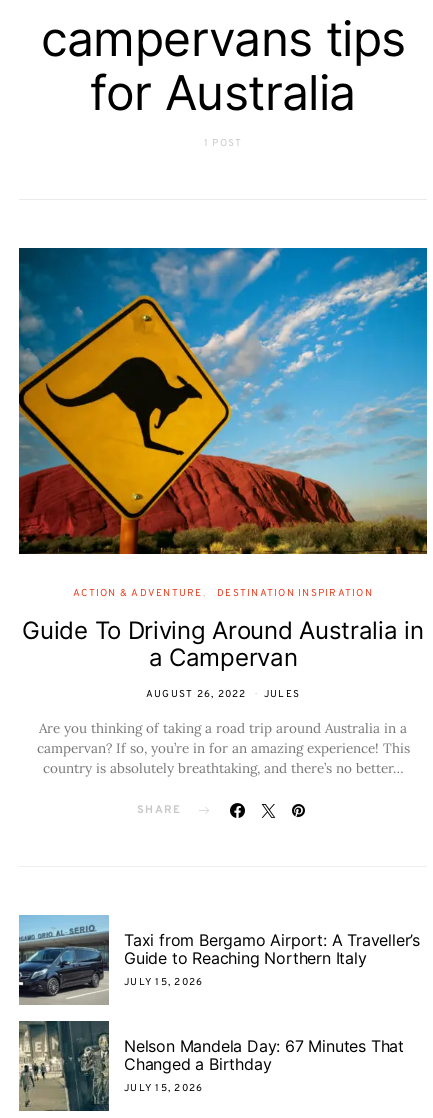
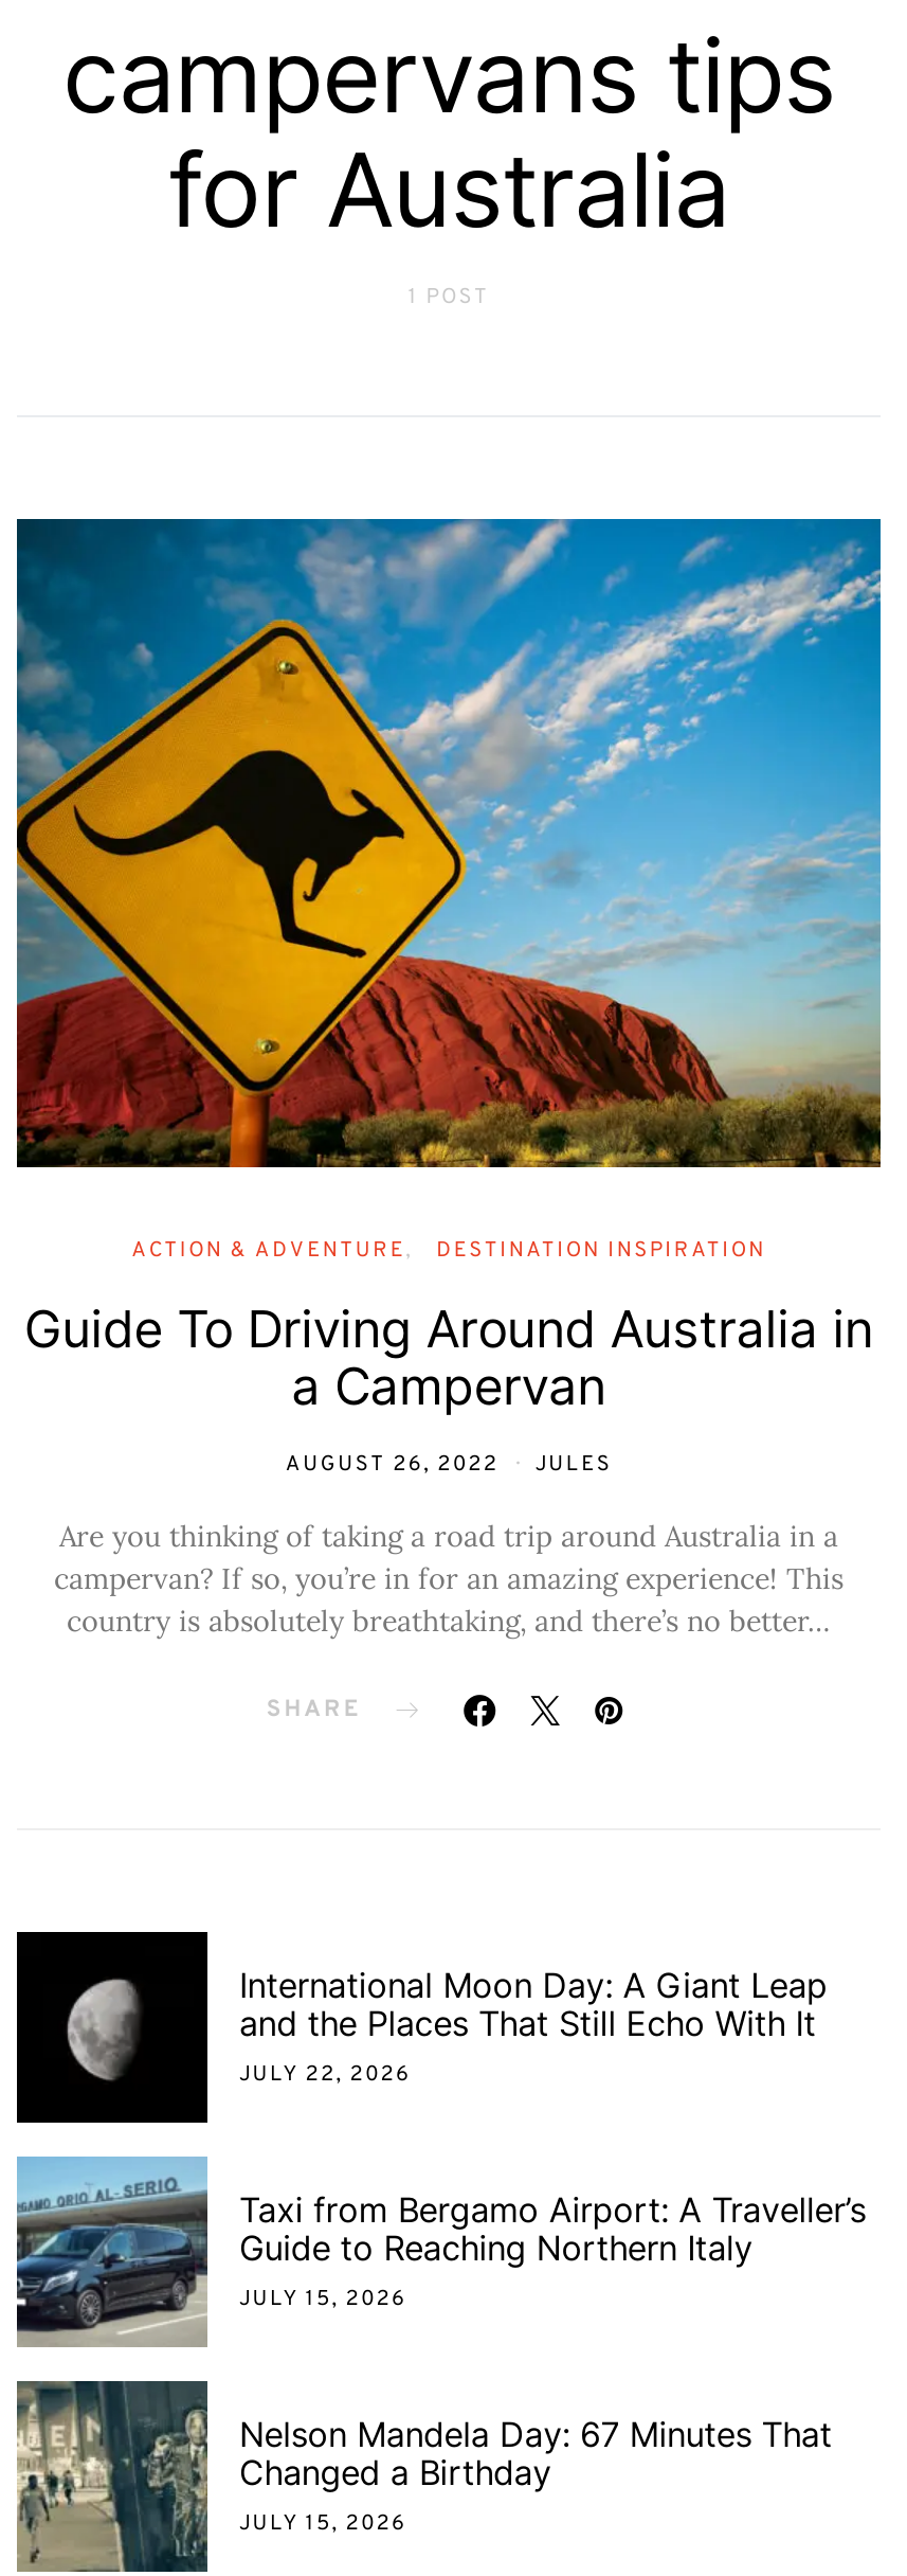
none -> [15,1930,827,2123] [image] | International Moon Day: A Giant Leap | and the Places That Still Echo With It | JULY 22, 2026

